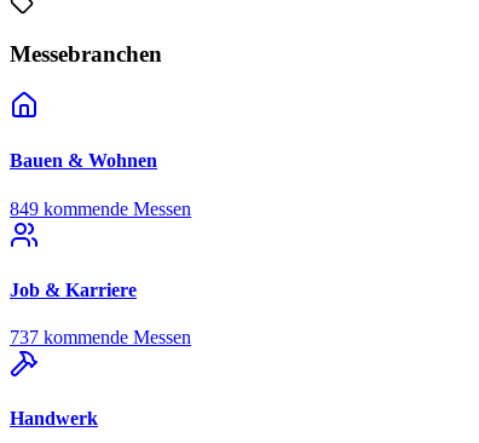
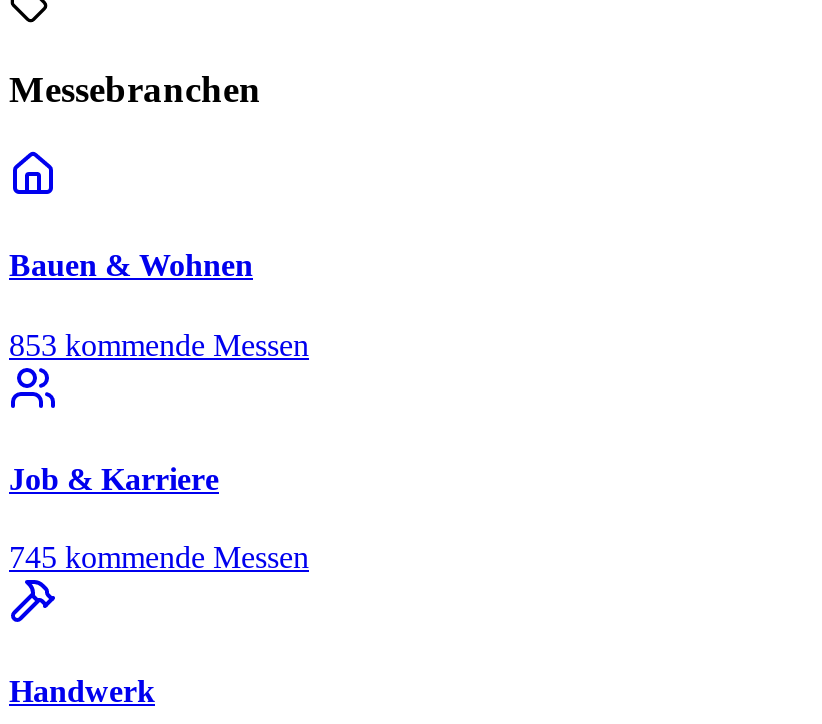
[10,198,191,218] 849 kommende Messen -> [9,327,309,361] 853 kommende Messen
[10,327,191,348] 737 kommende Messen -> [9,540,309,574] 745 kommende Messen

